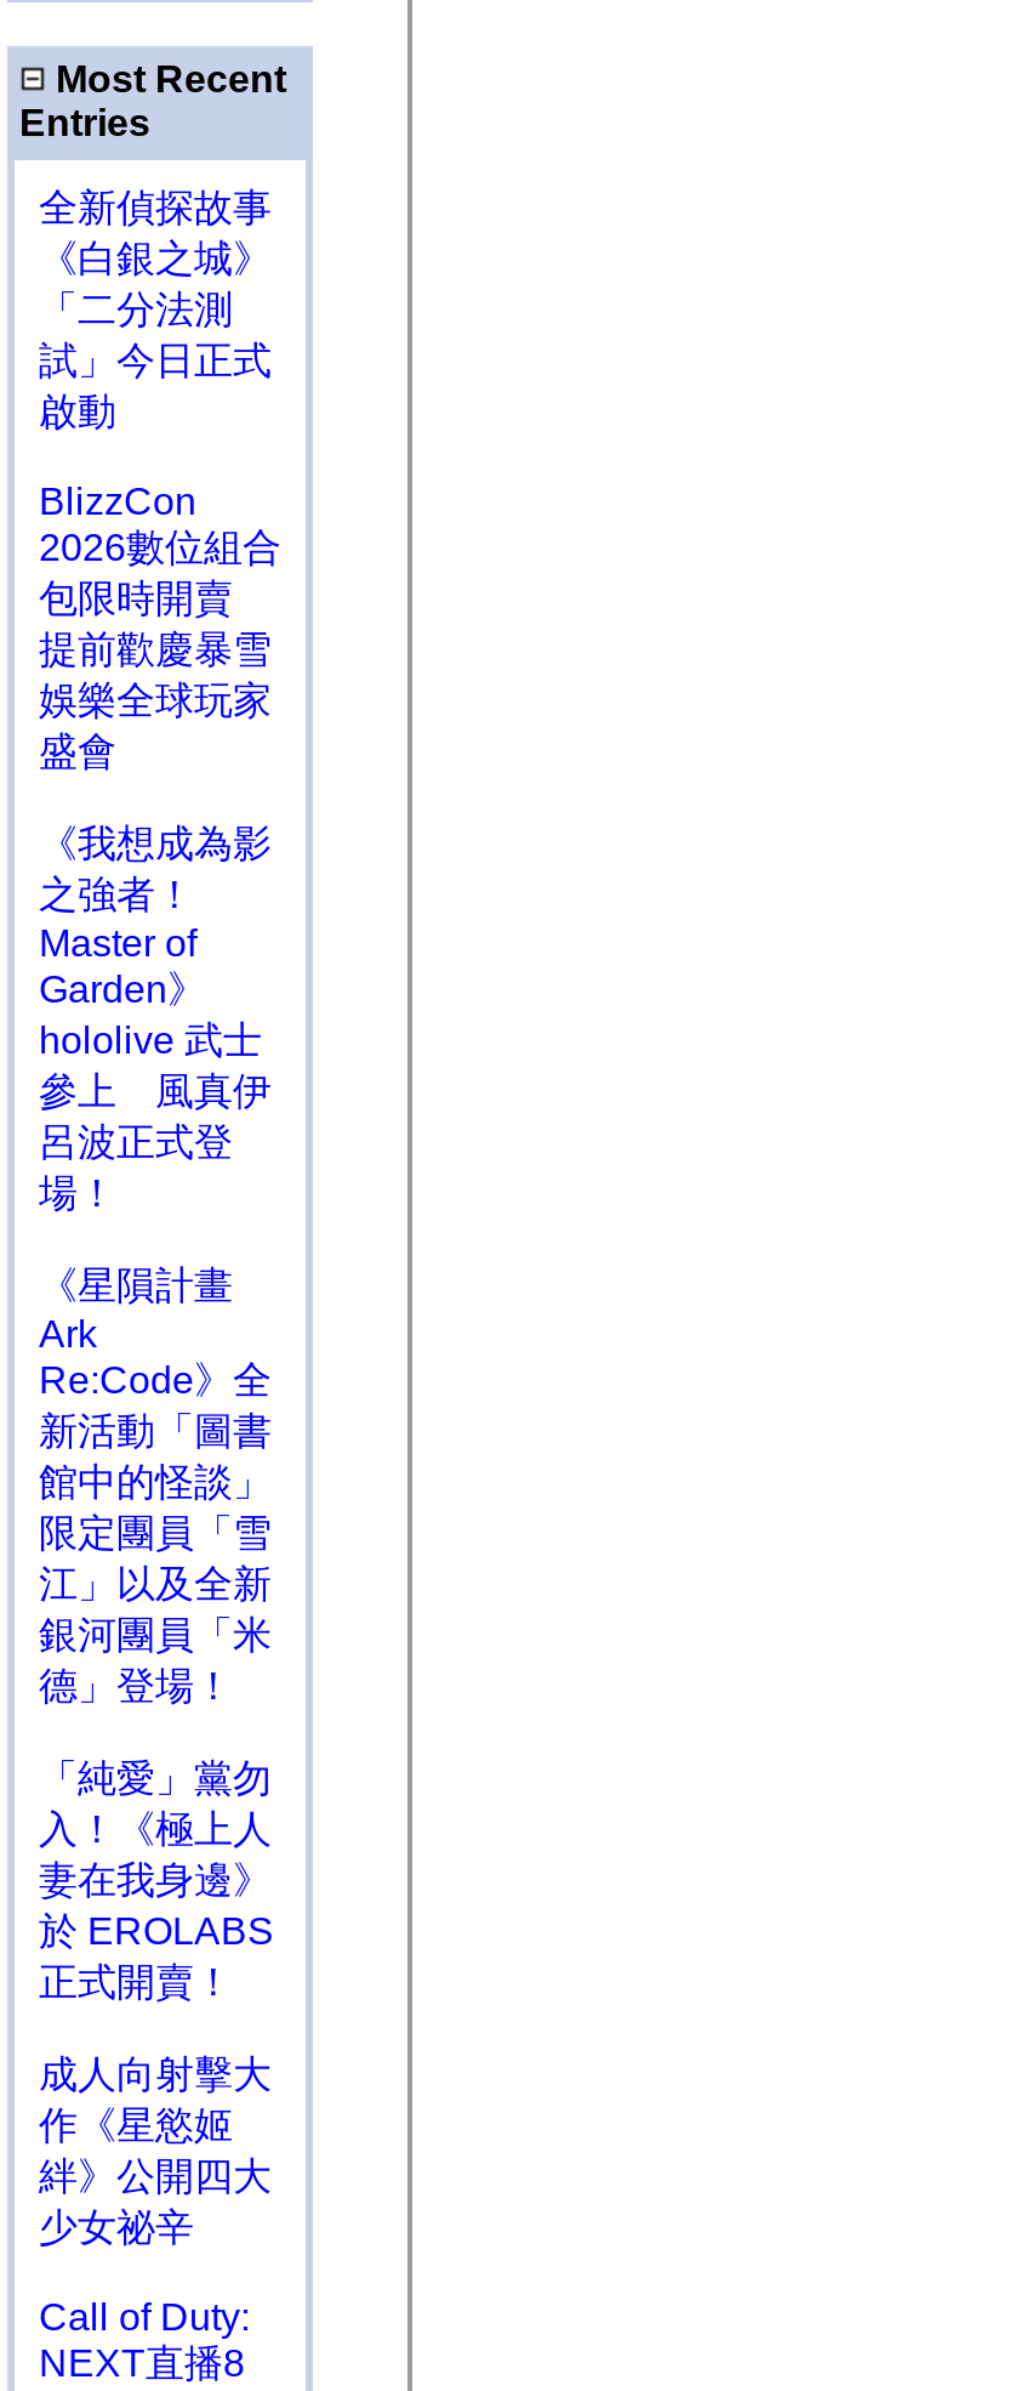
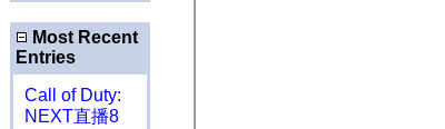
[39,187,281,2248] 全新偵探故事 | 《白銀之城》 | 「二分法測 | 試」今日正式 | 啟動 | BlizzCon | 2026數位組合 | 包限時開賣 | 提前歡慶暴雪 | 娛樂全球玩家 | 盛會 | 《我想成為影 | 之強者！ | Master of | Garden》 | hololive 武士 | 參上 風真伊 | 呂波正式登 | 場！ | 《星隕計畫 | Ark | Re:Code》全 | 新活動「圖書 | 館中的怪談」 | 限定團員「雪 | 江」以及全新 | 銀河團員「米 | 德」登場！ | 「純愛」黨勿 | 入！《極上人 | 妻在我身邊》 | 於 EROLABS | 正式開賣！ | 成人向射擊大 | 作《星慾姬 | 絆》公開四大 | 少女祕辛 -> none

